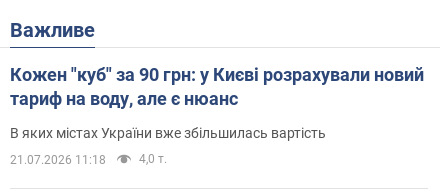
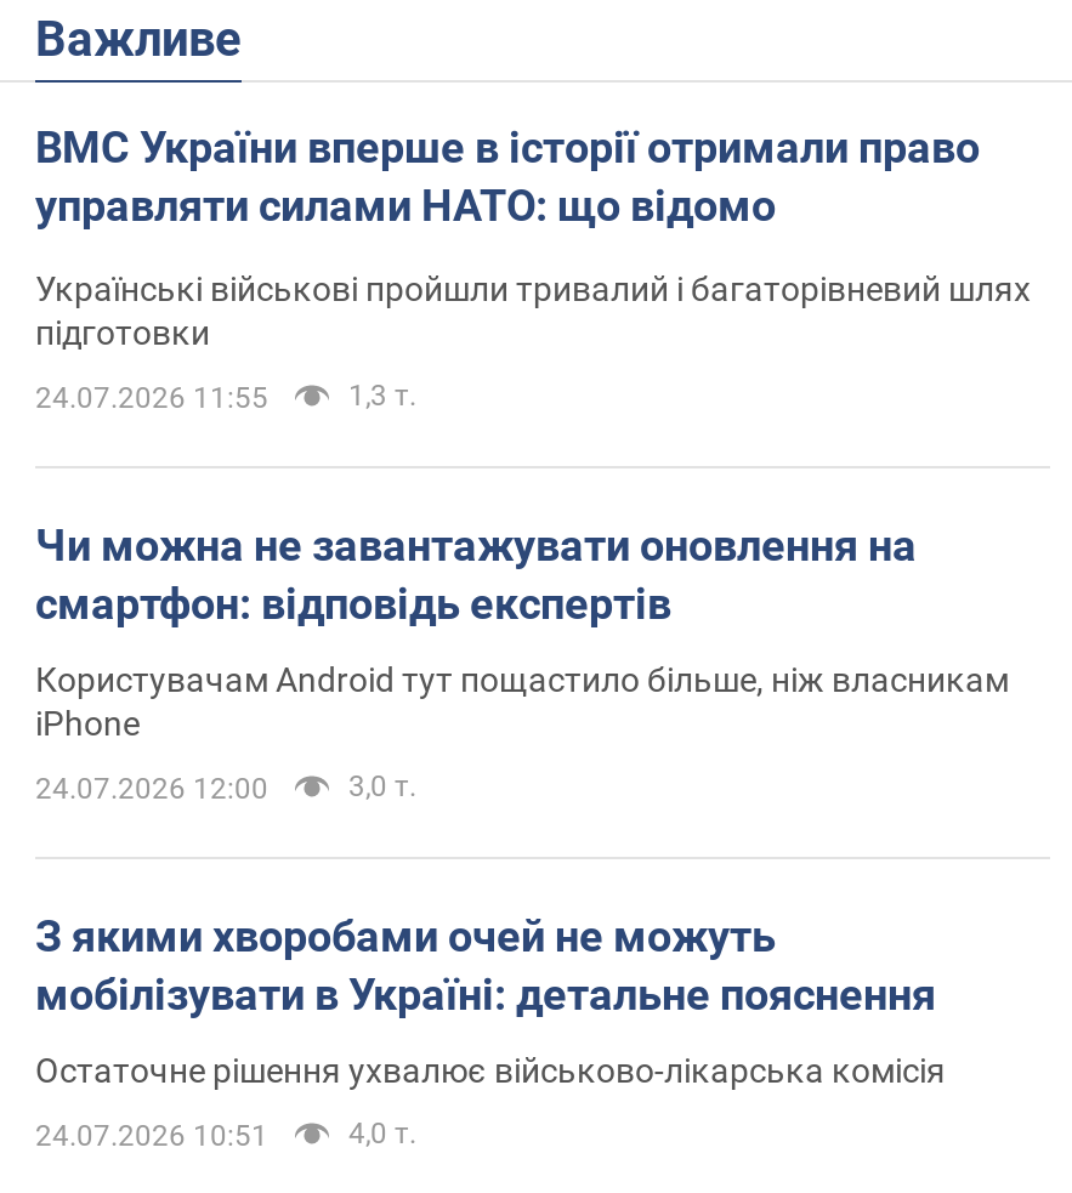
[10,64,424,167] Кожен "куб" за 90 грн: у Києві розрахували новий | тариф на воду, але є нюанс | В яких містах України вже збільшилась вартість | 21.07.2026 11:18 -> [35,122,1031,1153] ВМС України вперше в історії отримали право | управляти силами НАТО: що відомо | Українські військові пройшли тривалий і багаторівневий шлях | підготовки | 24.07.2026 11:55 | 1,3 т. | Чи можна не завантажувати оновлення на | смартфон: відповідь експертів | Користувачам Android тут пощастило більше, ніж власникам | iPhone | 24.07.2026 12:00 | 3,0 т. | З якими хворобами очей не можуть | мобілізувати в Україні: детальне пояснення | Остаточне рішення ухвалює військово-лікарська комісія | 24.07.2026 10:51

